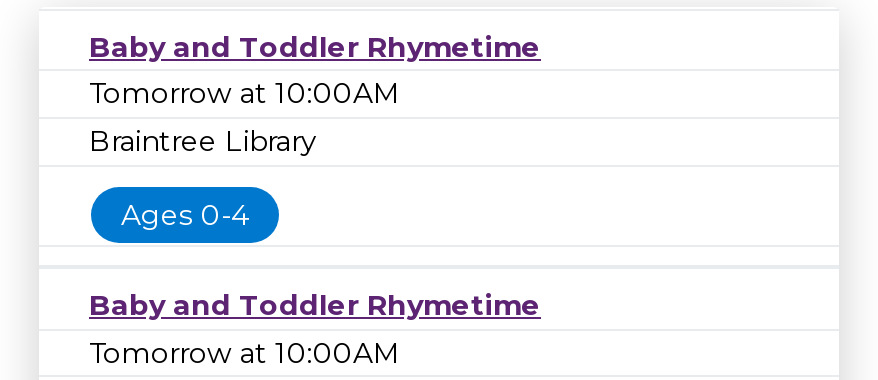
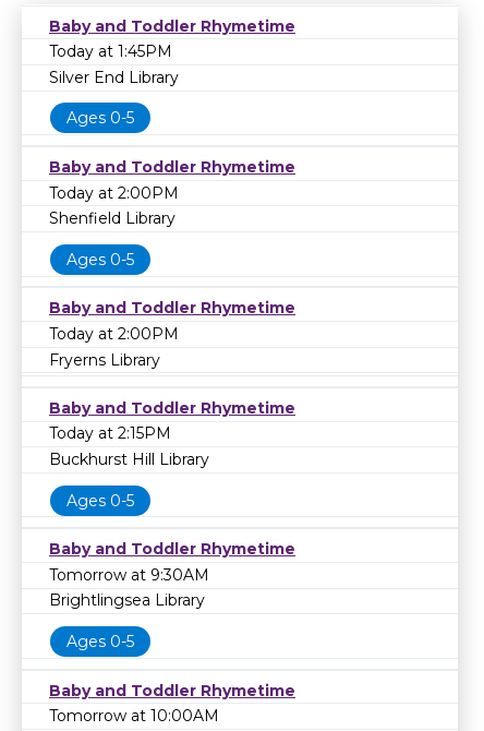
[89,75,401,234] Tomorrow at 10:00AM | Braintree Library | Ages 0-4 -> [49,42,295,651] Today at 1:45PM | Silver End Library | Ages 0-5 | Baby and Toddler Rhymetime | Today at 2:00PM | Shenfield Library | Ages 0-5 | Baby and Toddler Rhymetime | Today at 2:00PM | Fryerns Library | Baby and Toddler Rhymetime | Today at 2:15PM | Buckhurst Hill Library | Ages 0-5 | Baby and Toddler Rhymetime | Tomorrow at 9:30AM | Brightlingsea Library | Ages 0-5

